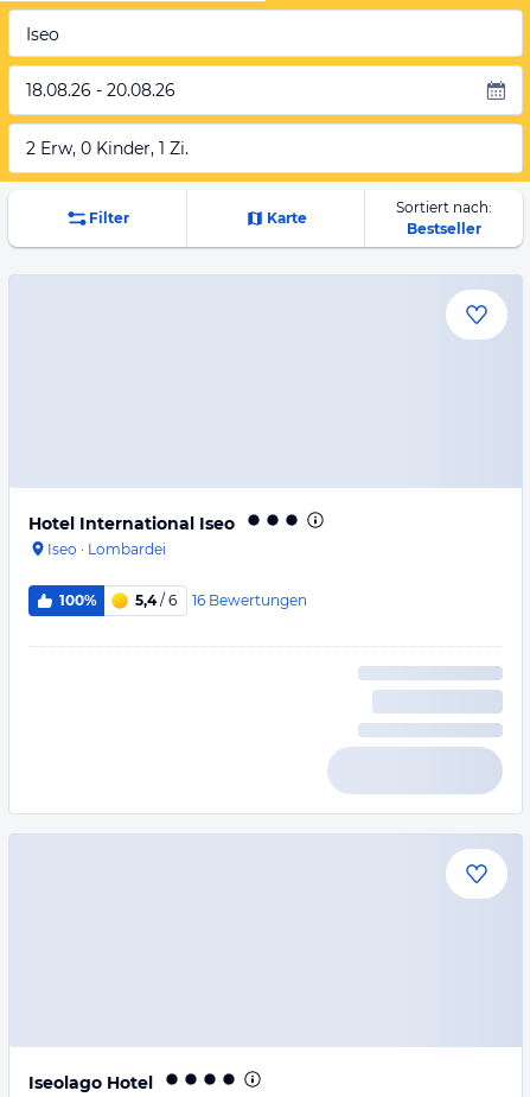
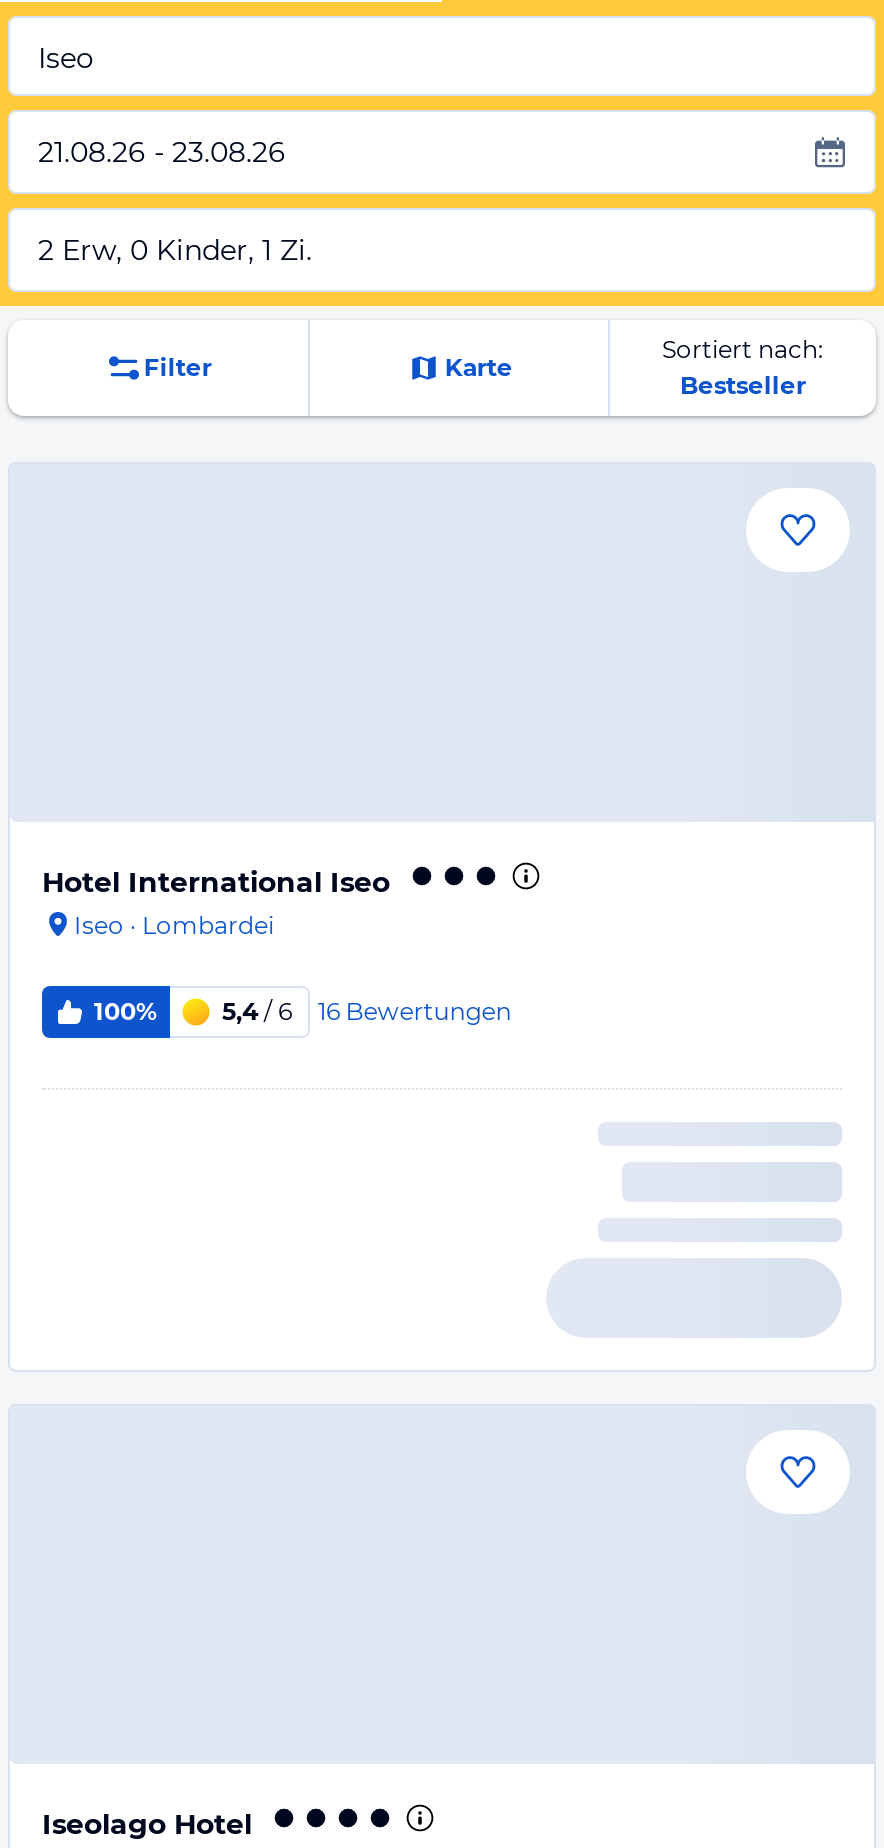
[26,80,175,101] 18.08.26 - 20.08.26 -> [38,134,286,170] 21.08.26 - 23.08.26

